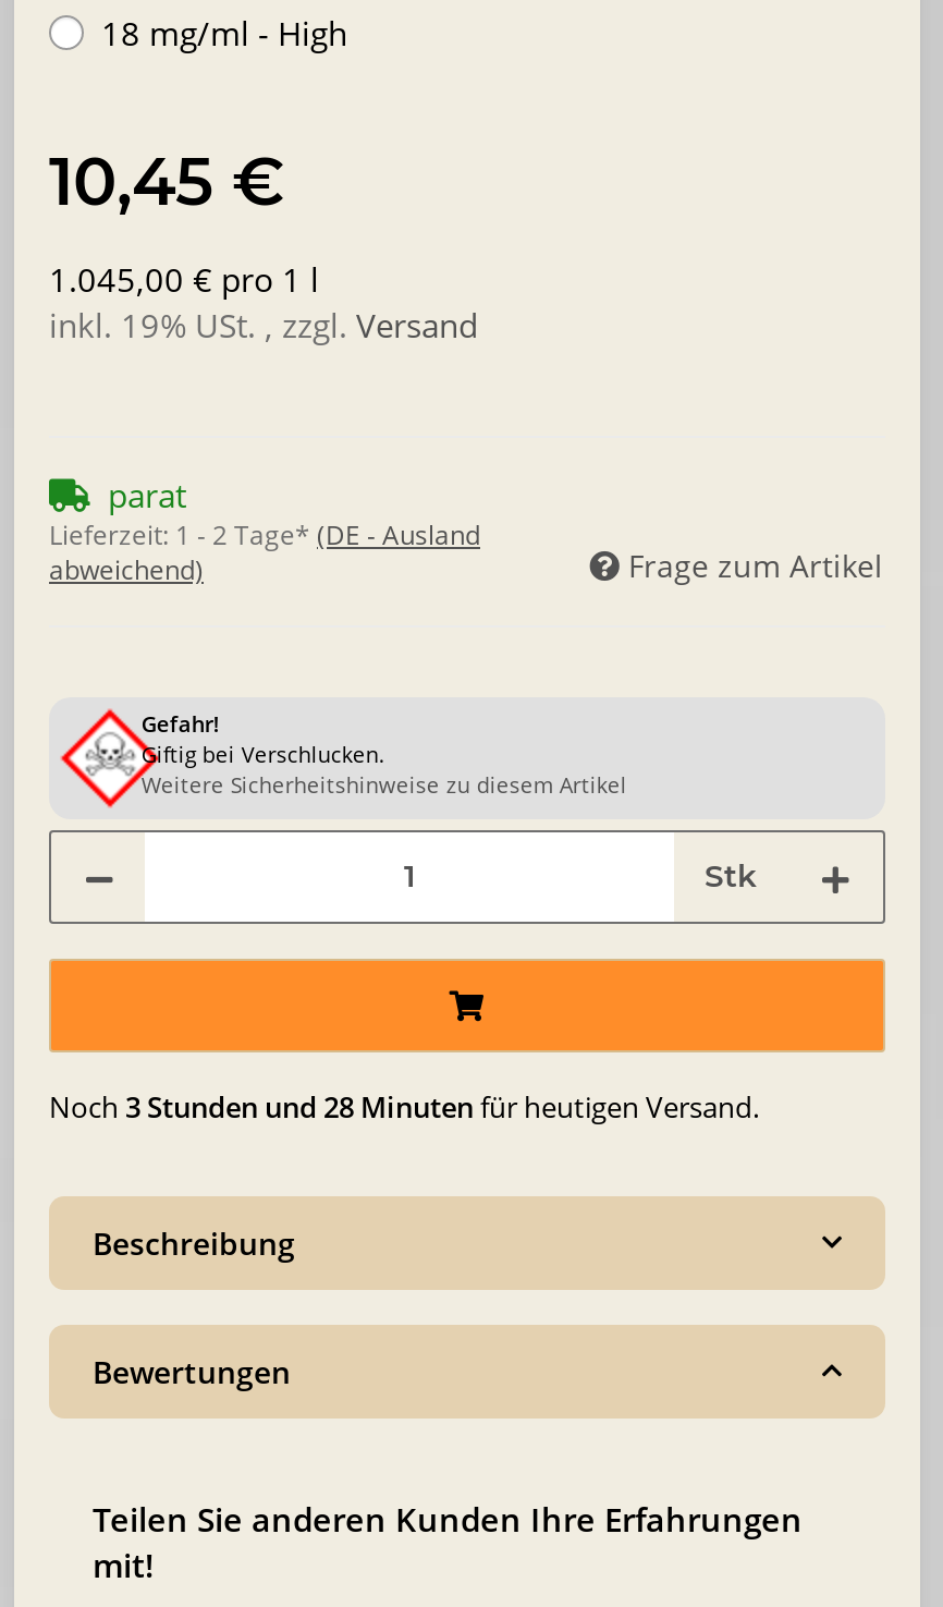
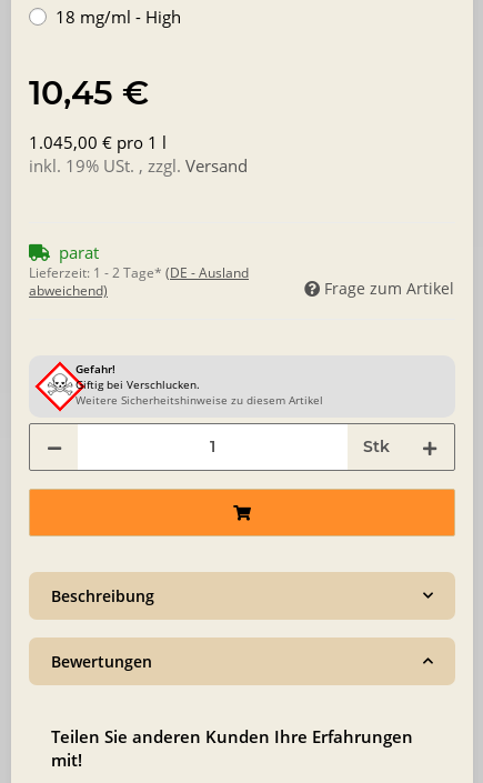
[49,1087,759,1126] Noch 3 Stunden und 28 Minuten für heutigen Versand. -> none

